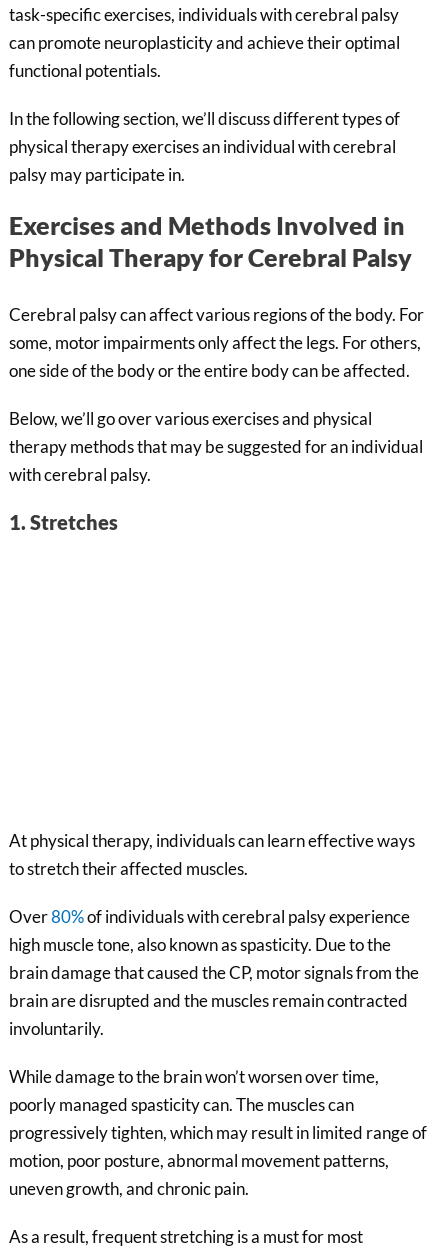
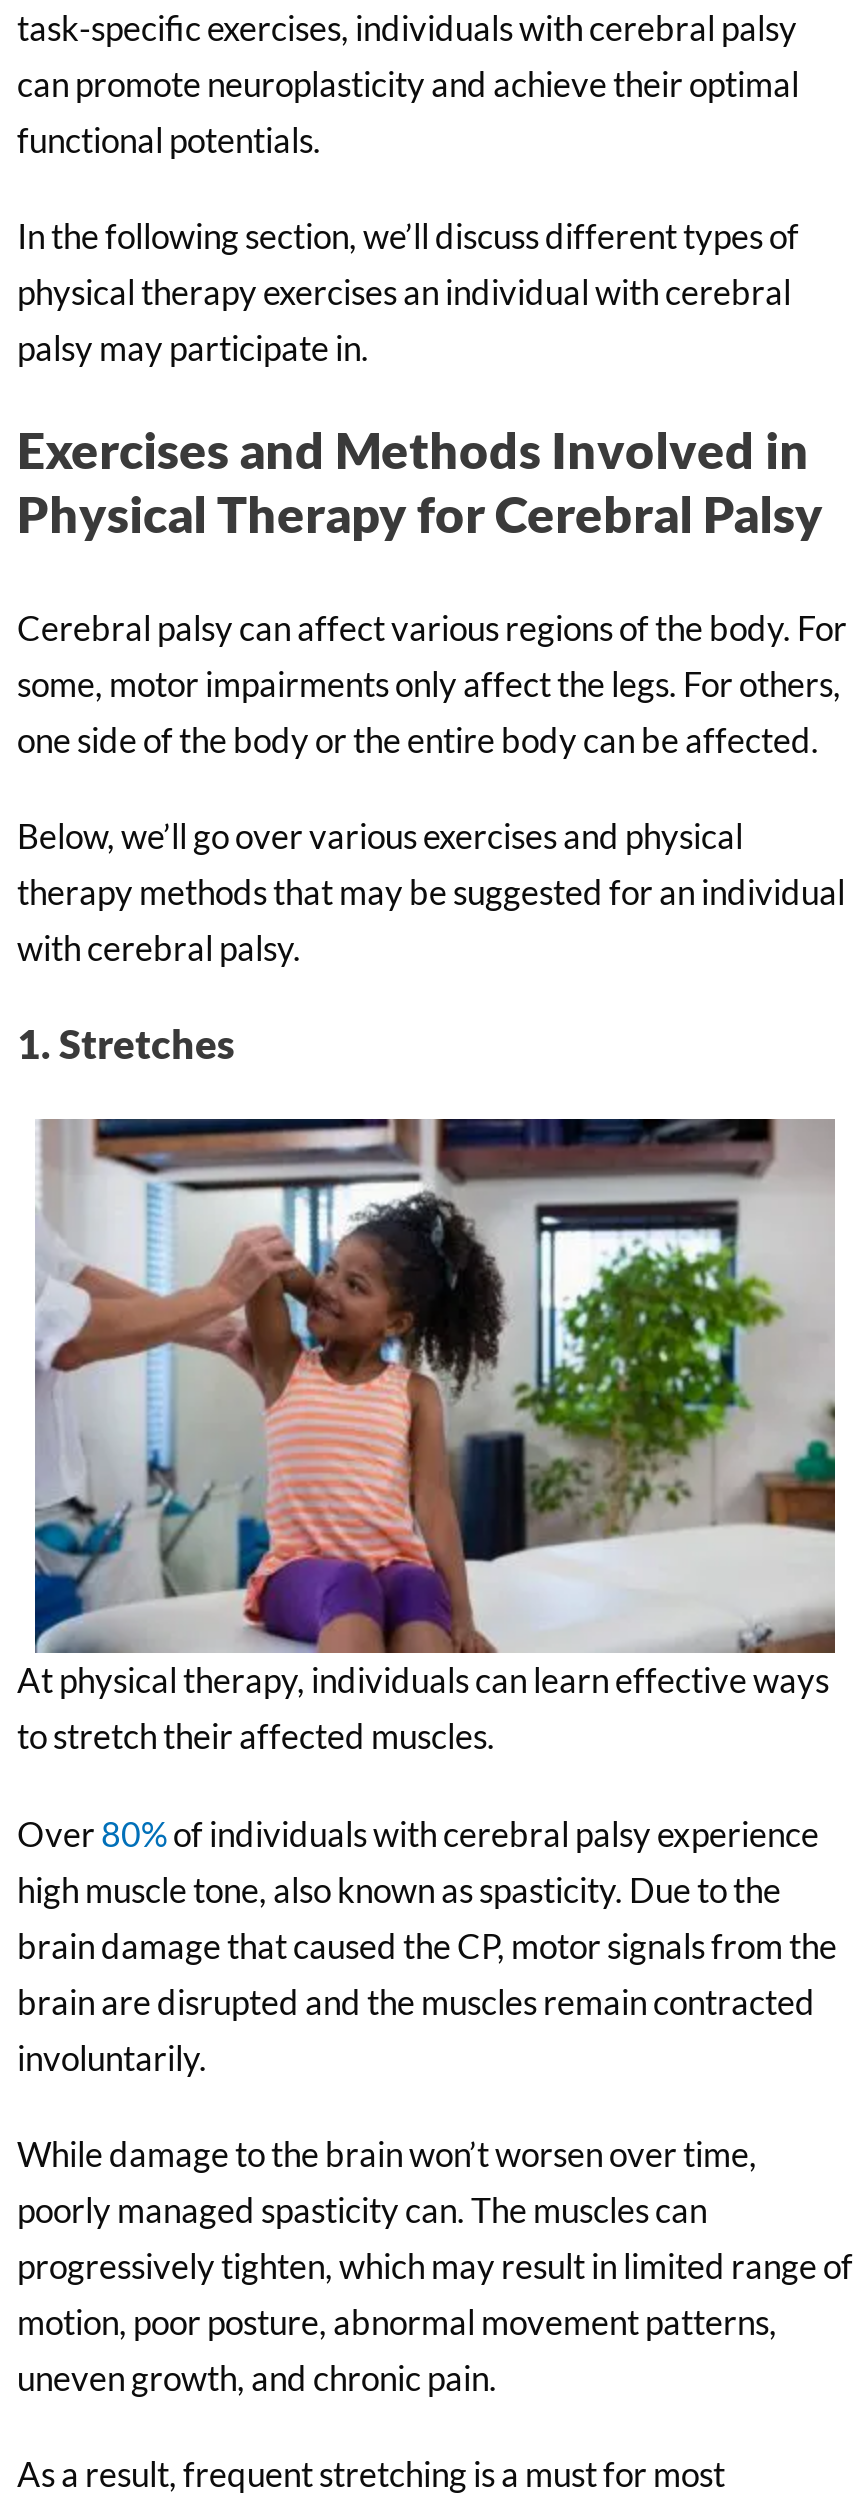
none -> [33,1116,837,1656] [image]

